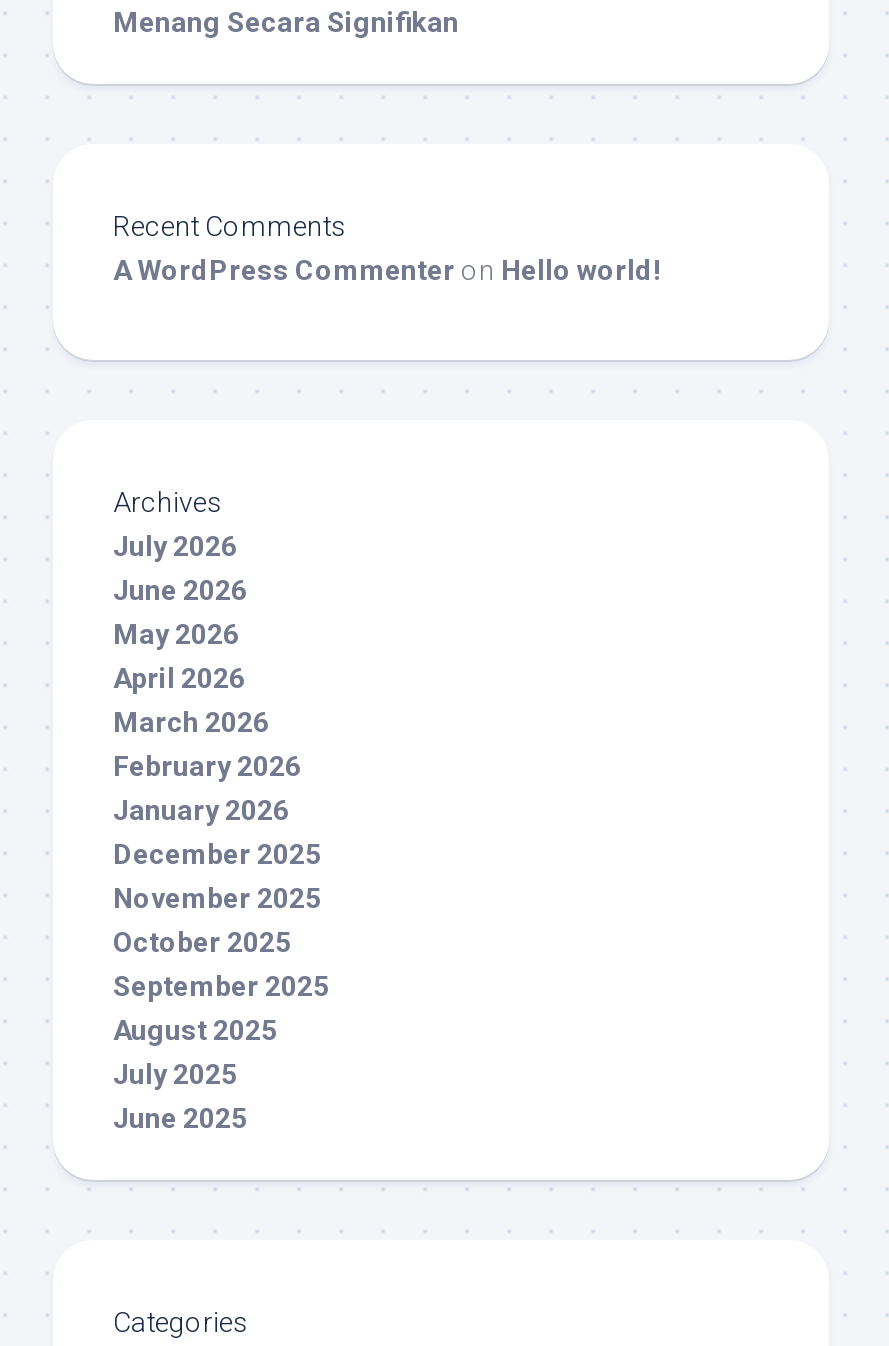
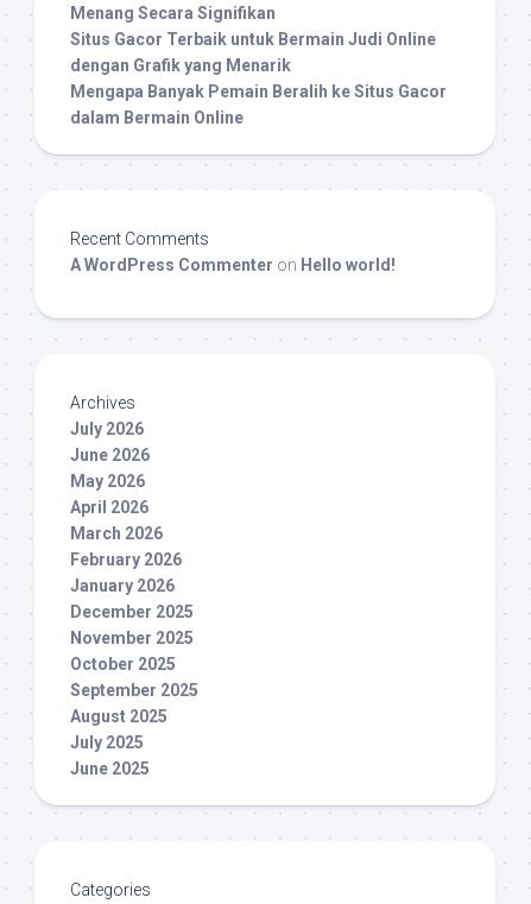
none -> [70,30,447,128] Situs Gacor Terbaik untuk Bermain Judi Online | dengan Grafik yang Menarik | Mengapa Banyak Pemain Beralih ke Situs Gacor | dalam Bermain Online

